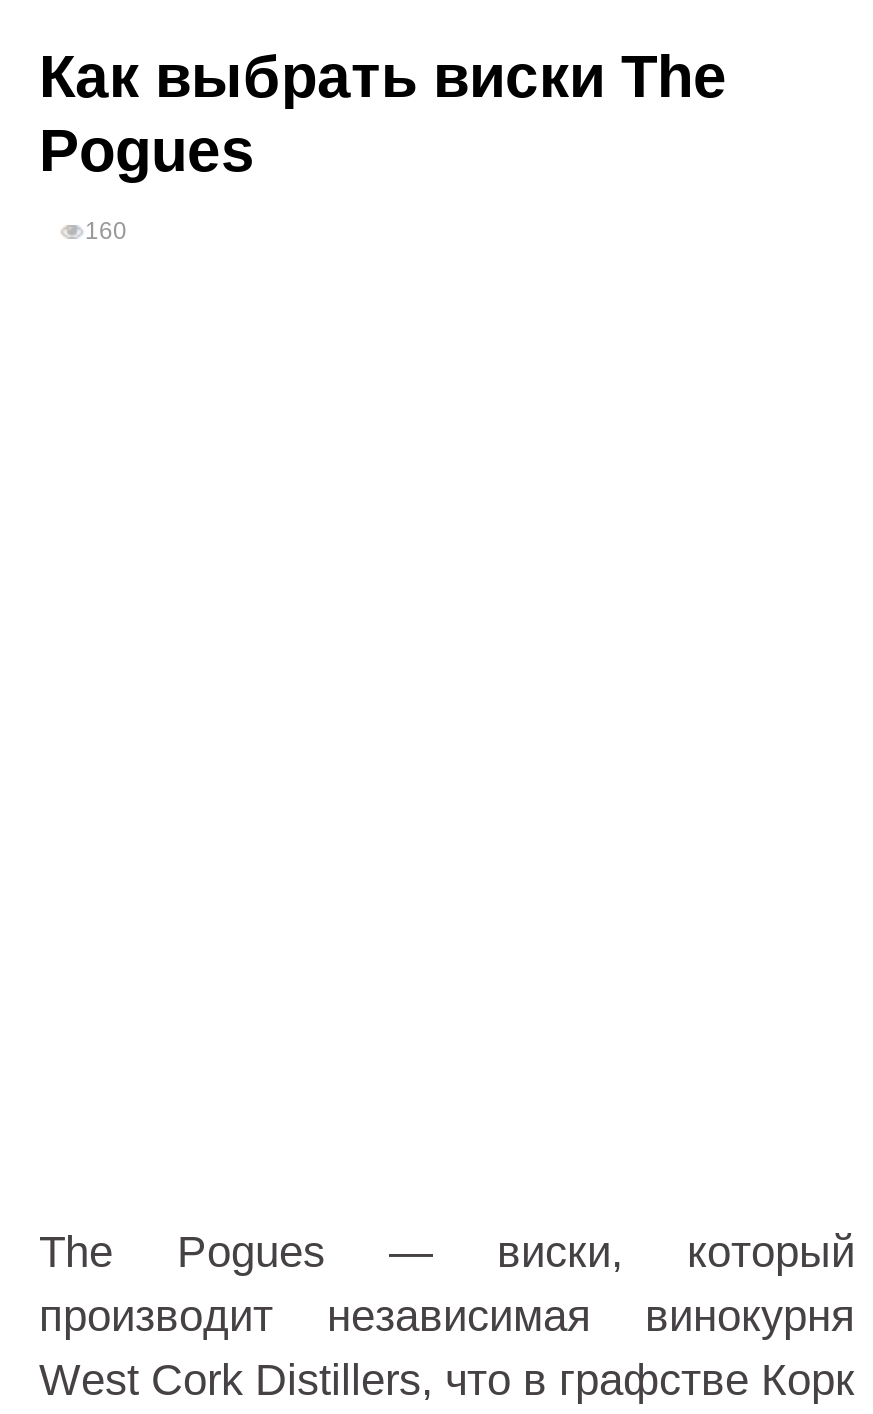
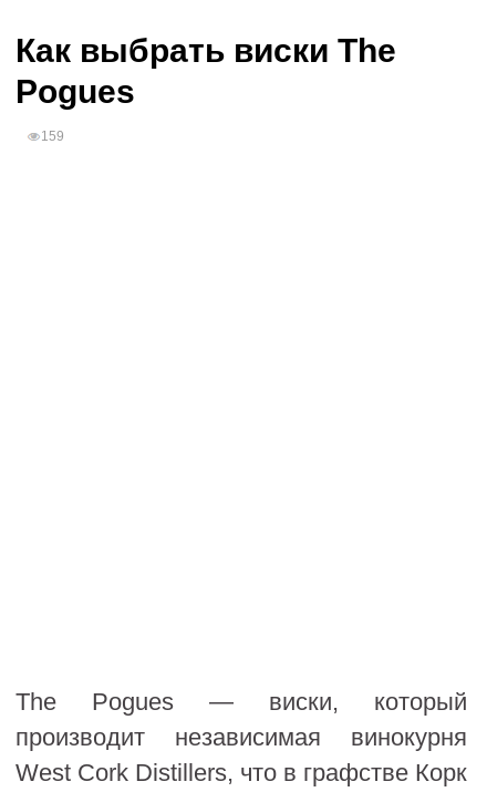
[85,217,127,245] 160 -> [41,128,64,144] 159

